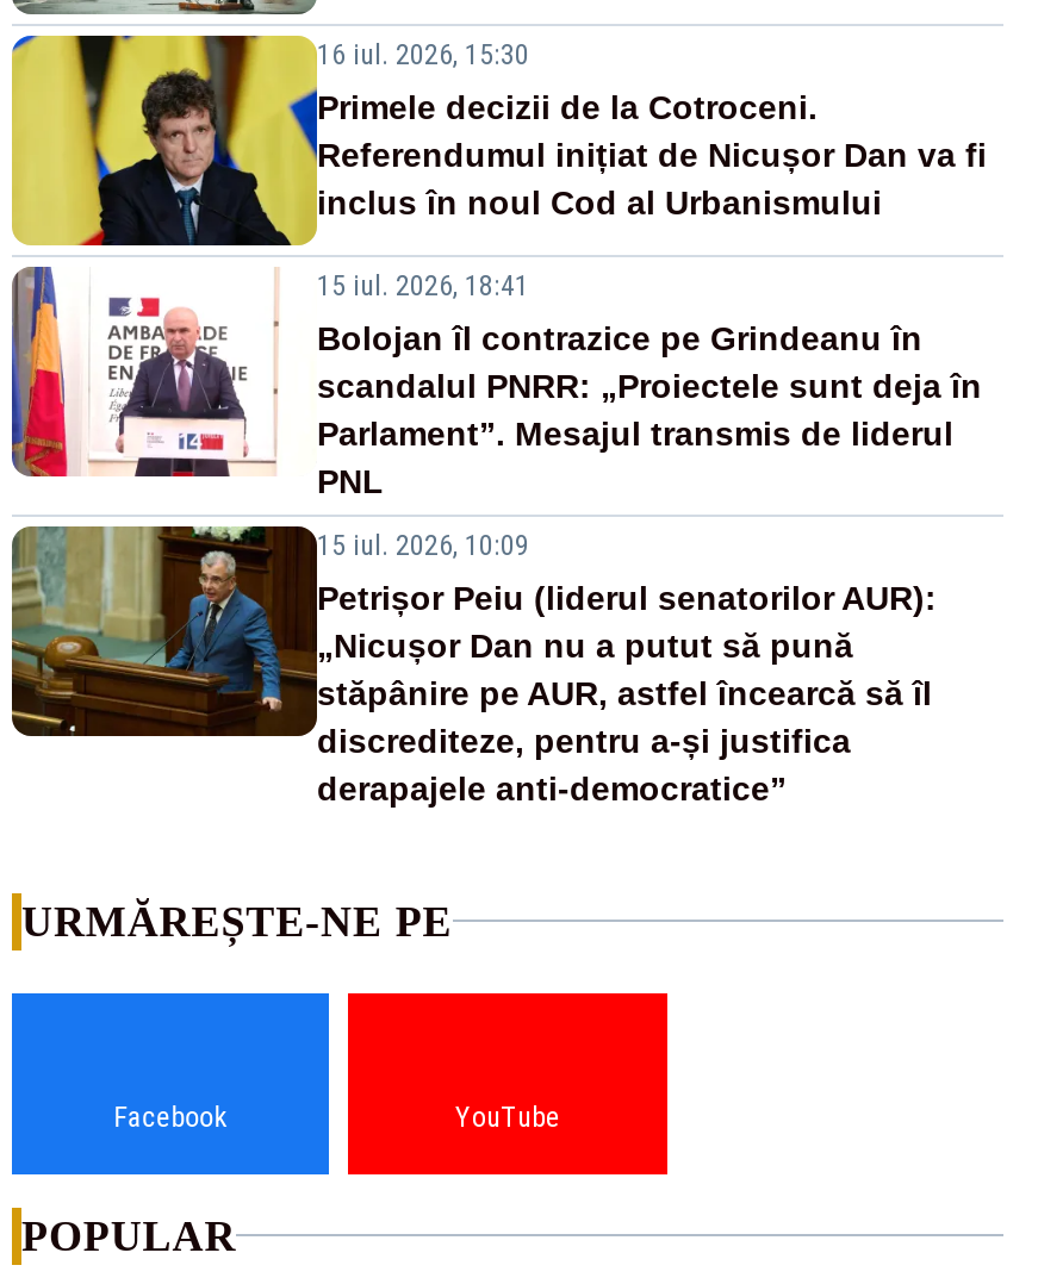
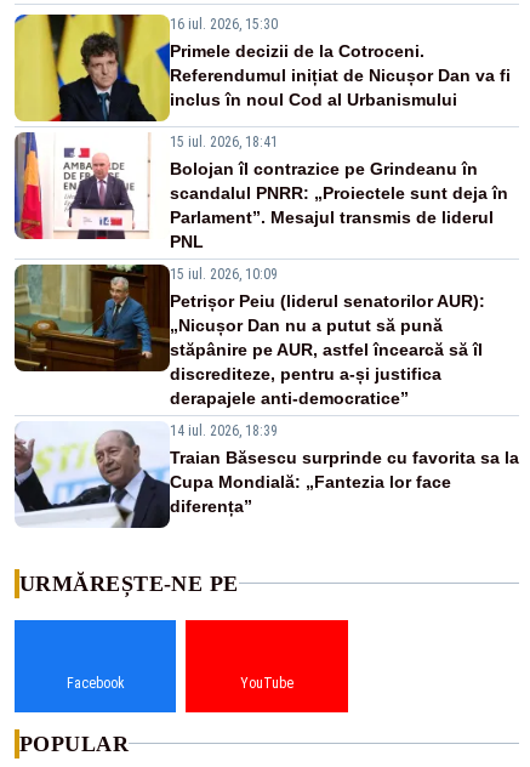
none -> [13,422,519,529] [image] | 14 iul. 2026, 18:39 | Traian Băsescu surprinde cu favorita sa la | Cupa Mondială: „Fantezia lor face | diferența”

